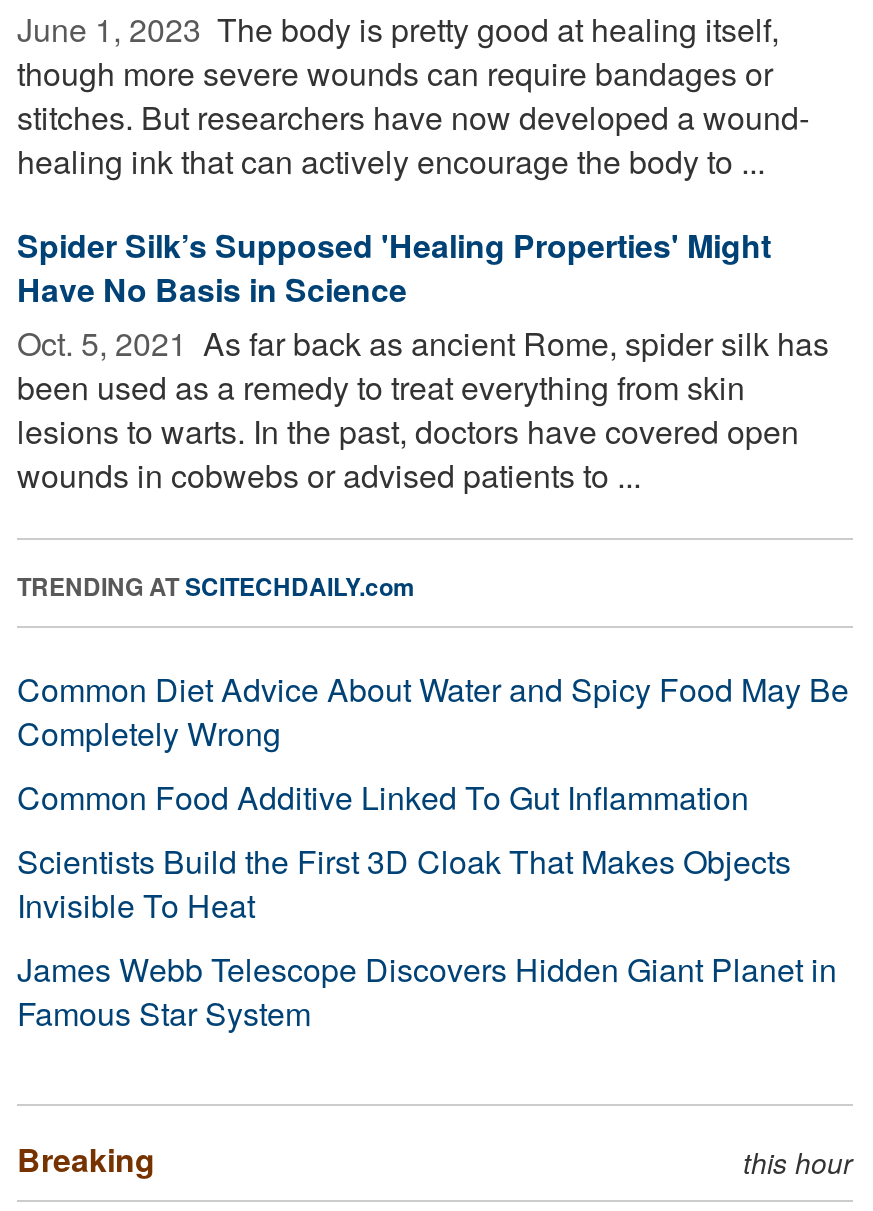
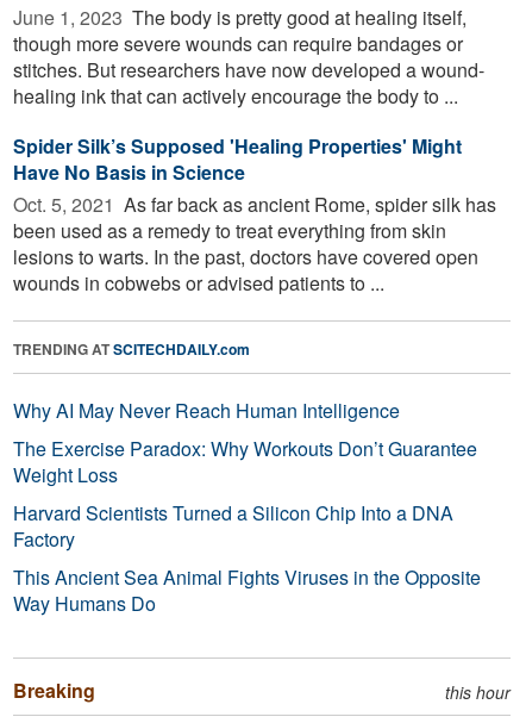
[17,666,849,1036] Common Diet Advice About Water and Spicy Food May Be | Completely Wrong | Common Food Additive Linked To Gut Inflammation | Scientists Build the First 3D Cloak That Makes Objects | Invisible To Heat | James Webb Telescope Discovers Hidden Giant Planet in | Famous Star System -> [13,396,481,617] Why AI May Never Reach Human Intelligence | The Exercise Paradox: Why Workouts Don’t Guarantee | Weight Loss | Harvard Scientists Turned a Silicon Chip Into a DNA | Factory | This Ancient Sea Animal Fights Viruses in the Opposite | Way Humans Do

